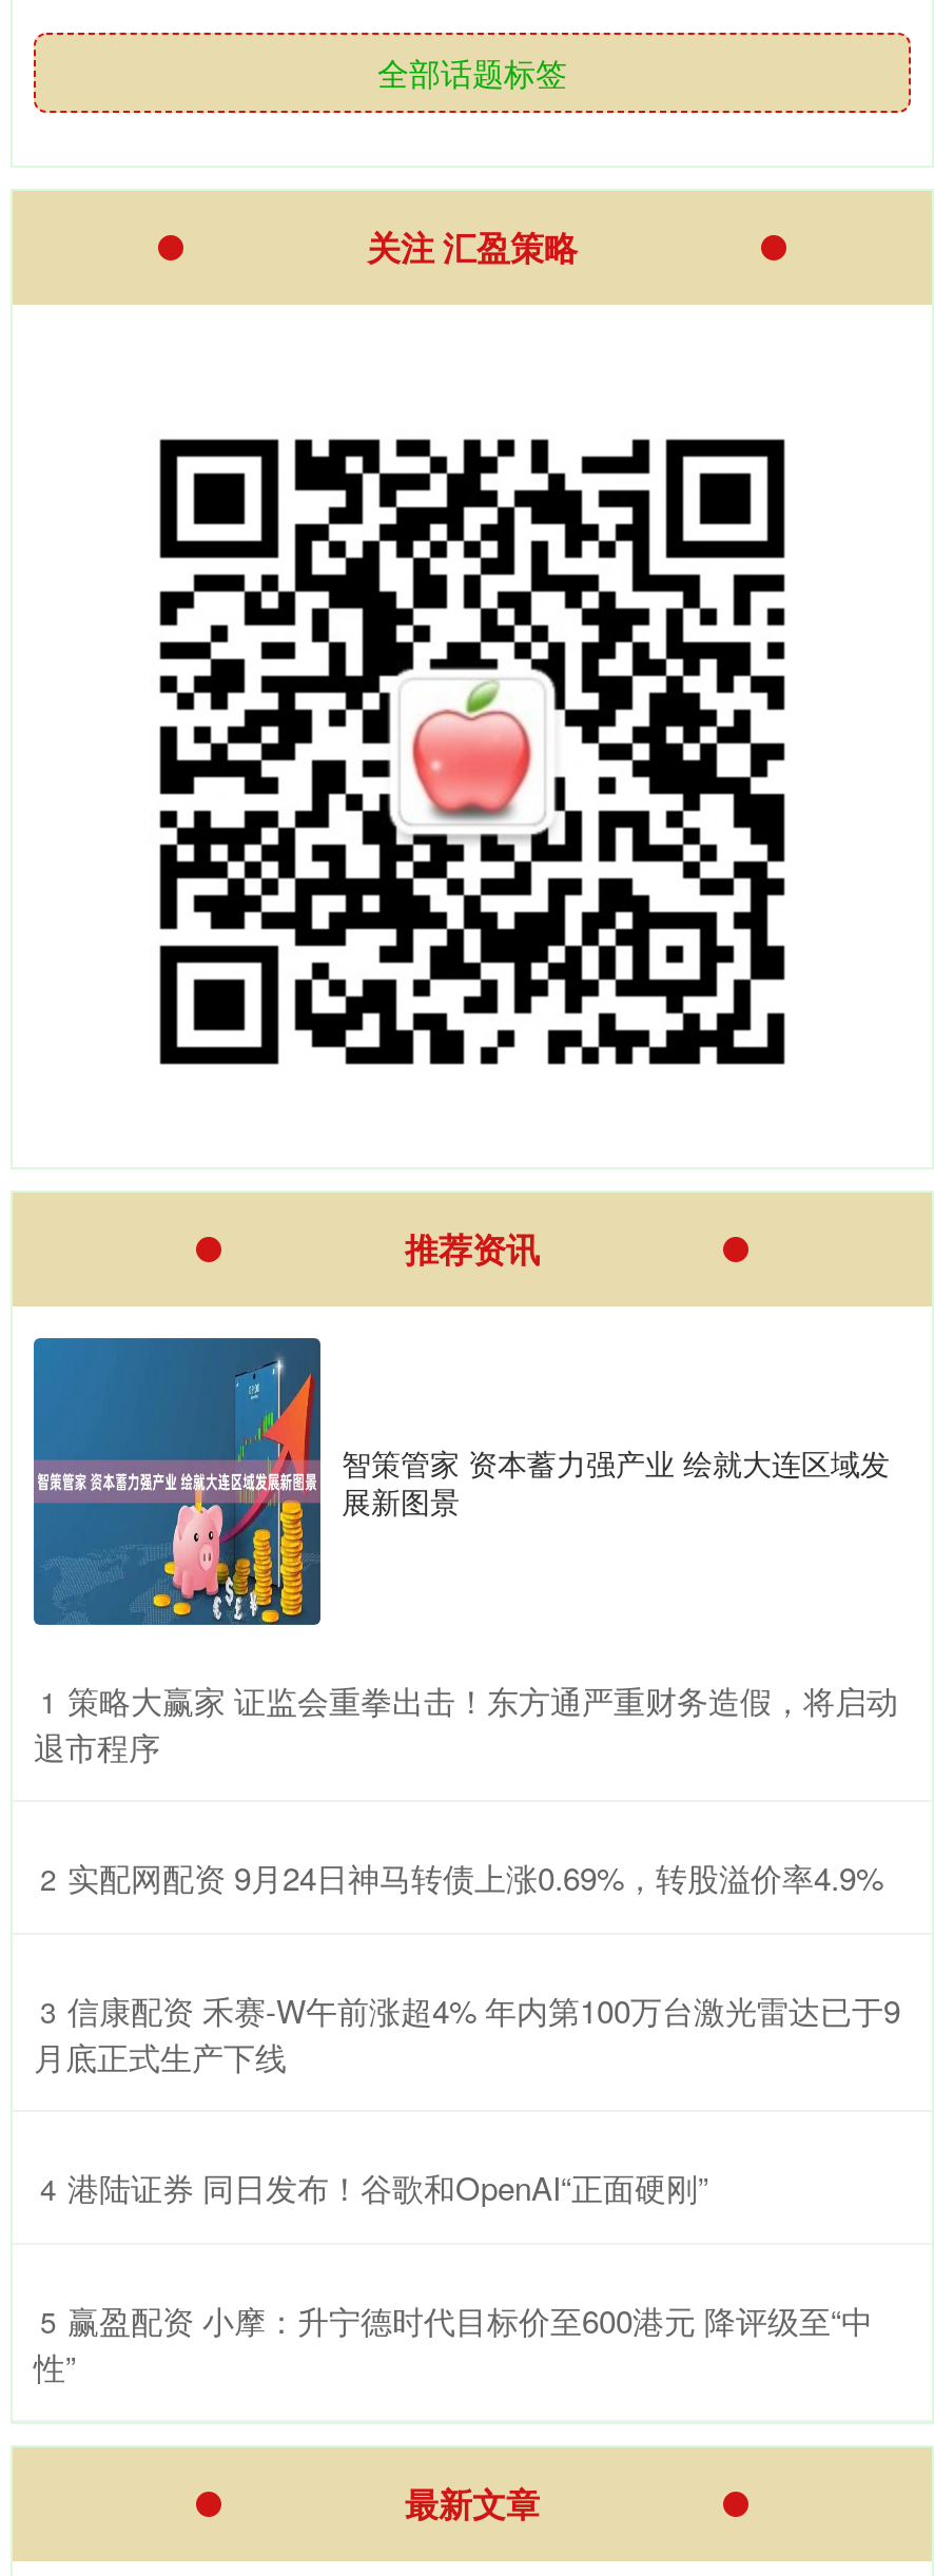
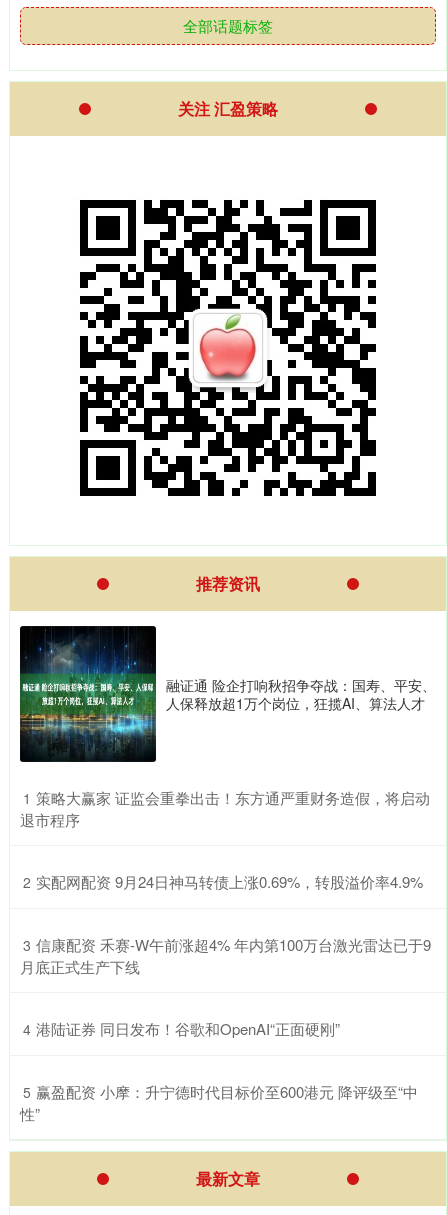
[32,1336,890,1627] [image] | 智策管家 资本蓄力强产业 绘就大连区域发 | 展新图景 -> [19,625,436,763] [image] | 融证通 险企打响秋招争夺战：国寿、平安、 | 人保释放超1万个岗位，狂揽AI、算法人才

